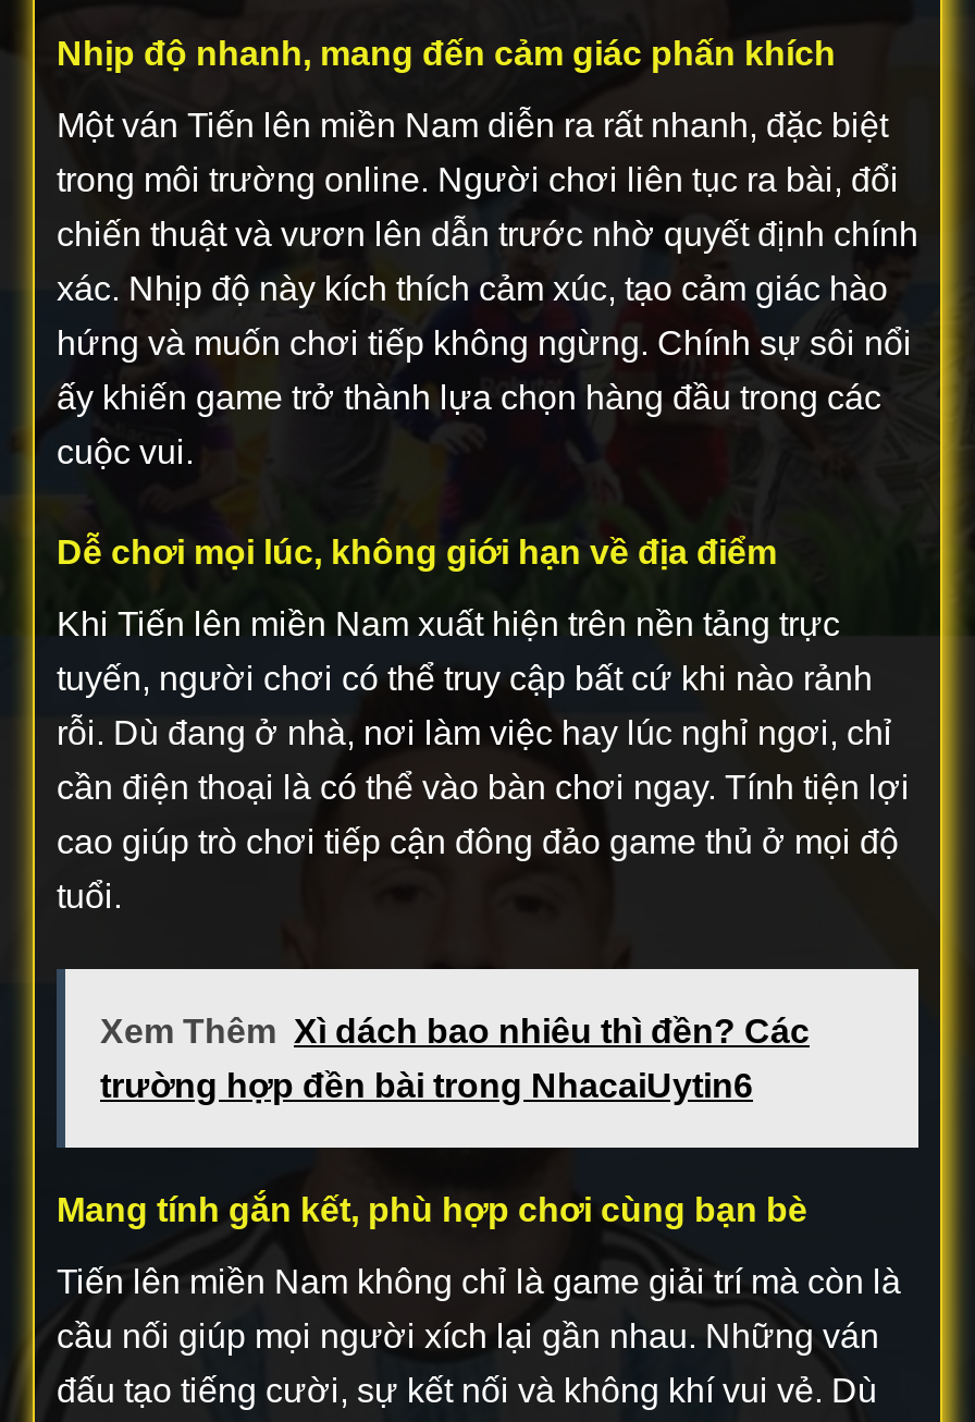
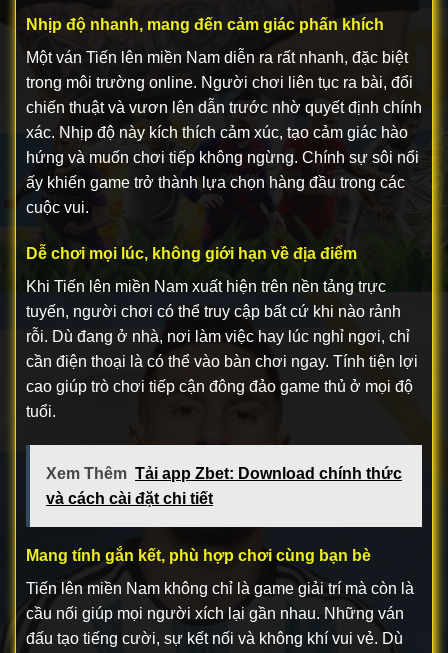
[100,1012,810,1049] Xem Thêm Xì dách bao nhiêu thì đền? Các -> [46,465,402,482] Xem Thêm Tải app Zbet: Download chính thức
[100,1067,753,1104] trường hợp đền bài trong NhacaiUytin6 -> [46,490,213,507] và cách cài đặt chi tiết

